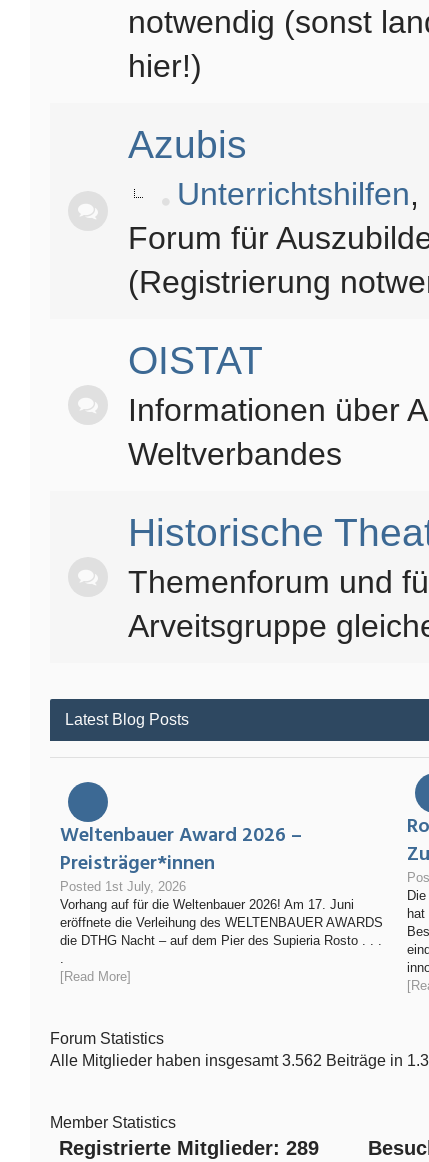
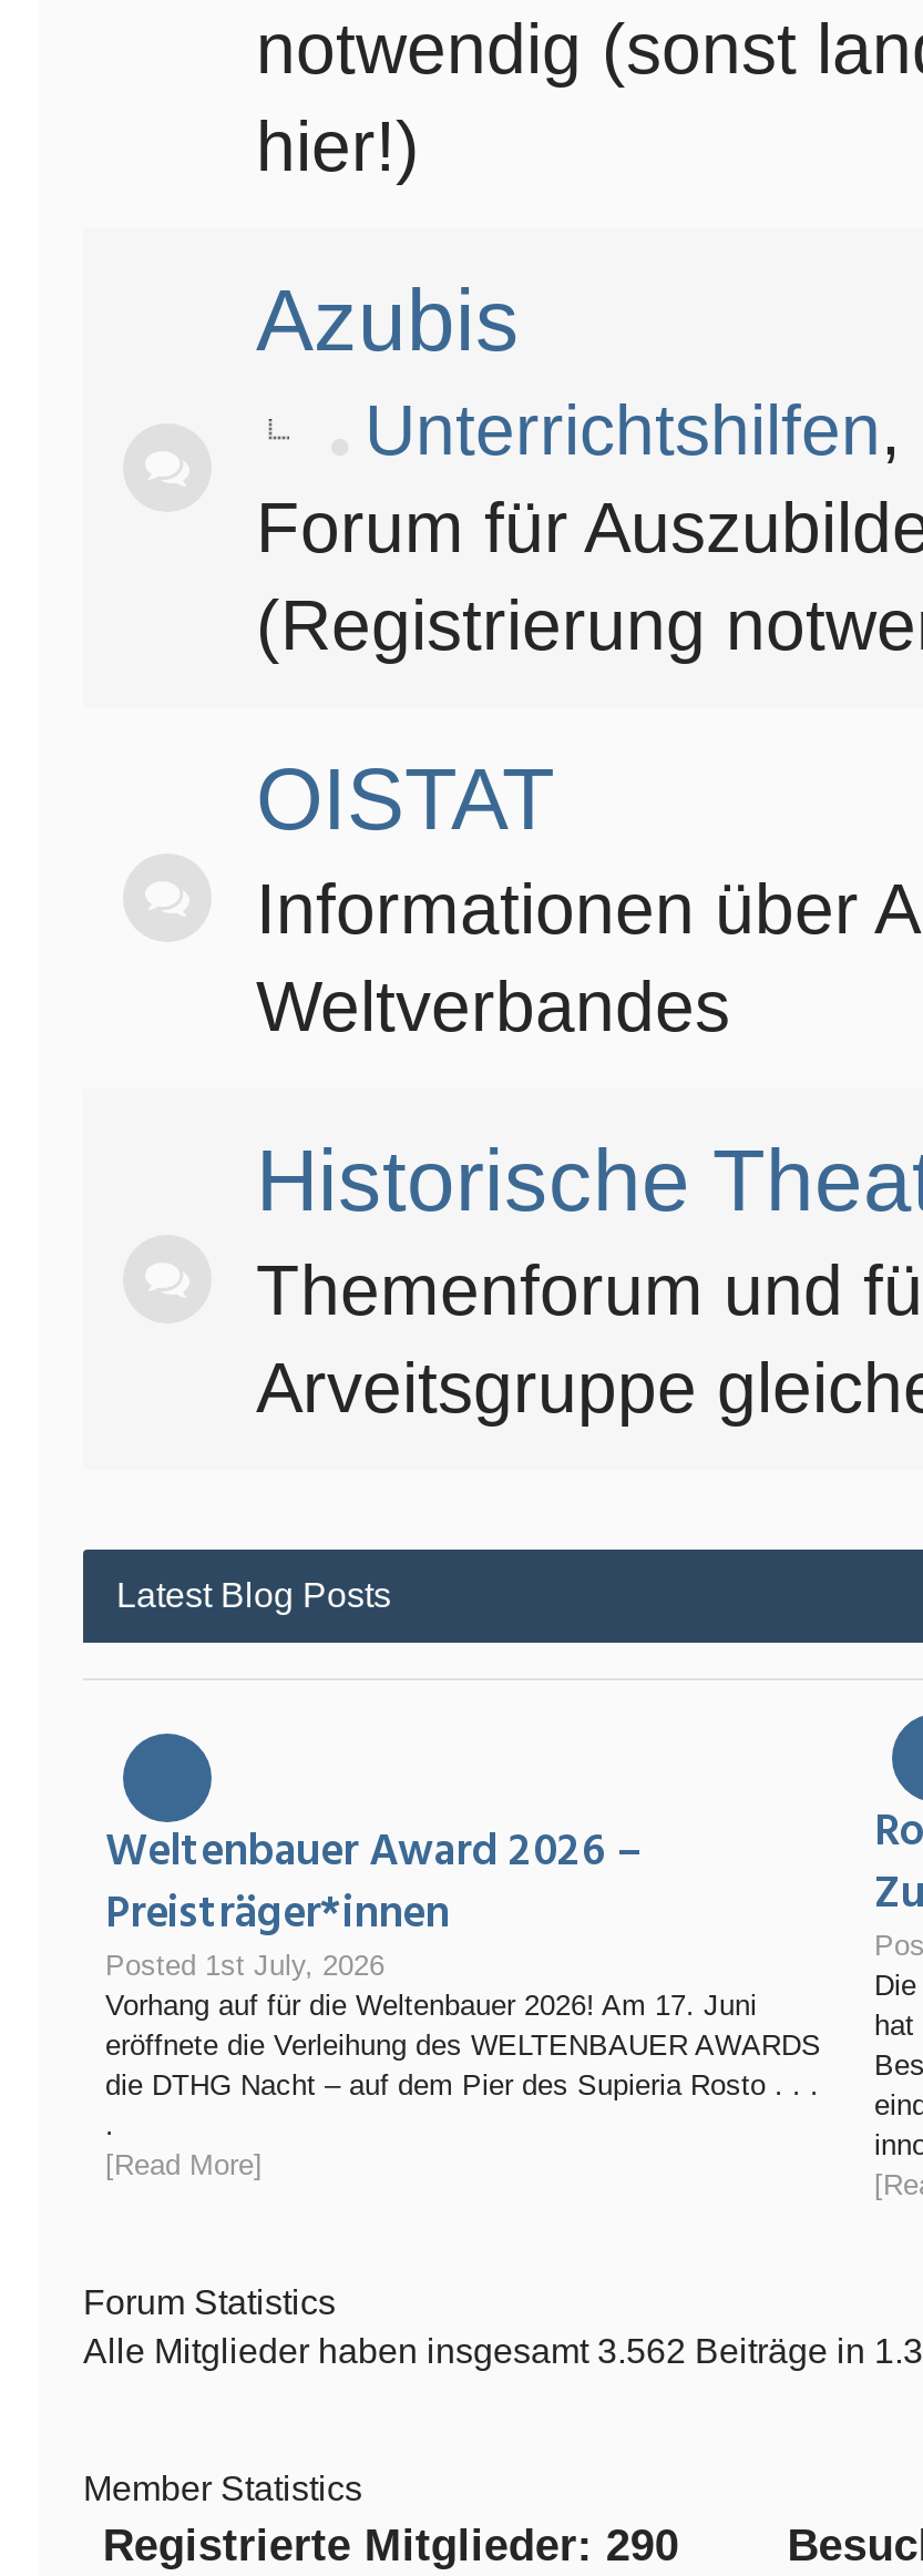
[59,1137,319,1159] Registrierte Mitglieder: 289 -> [103,2521,679,2569] Registrierte Mitglieder: 290

